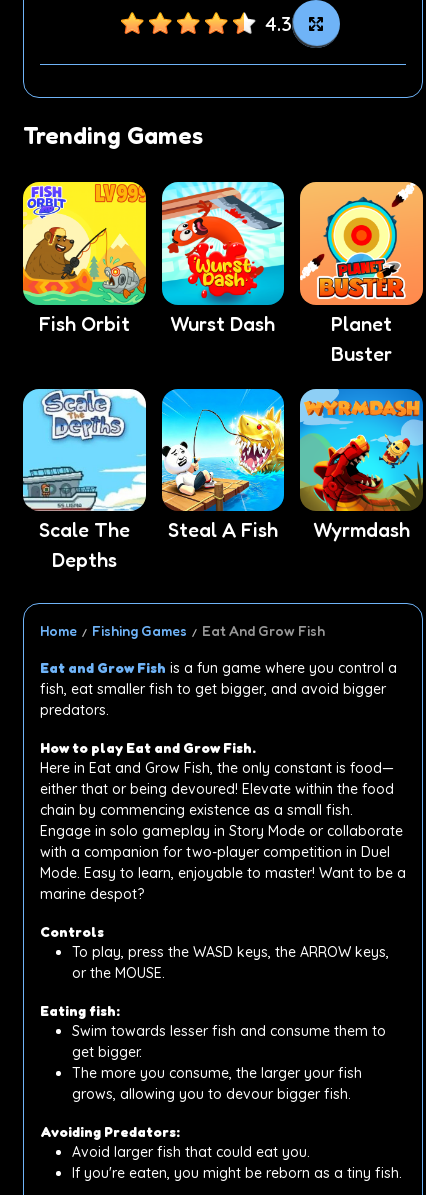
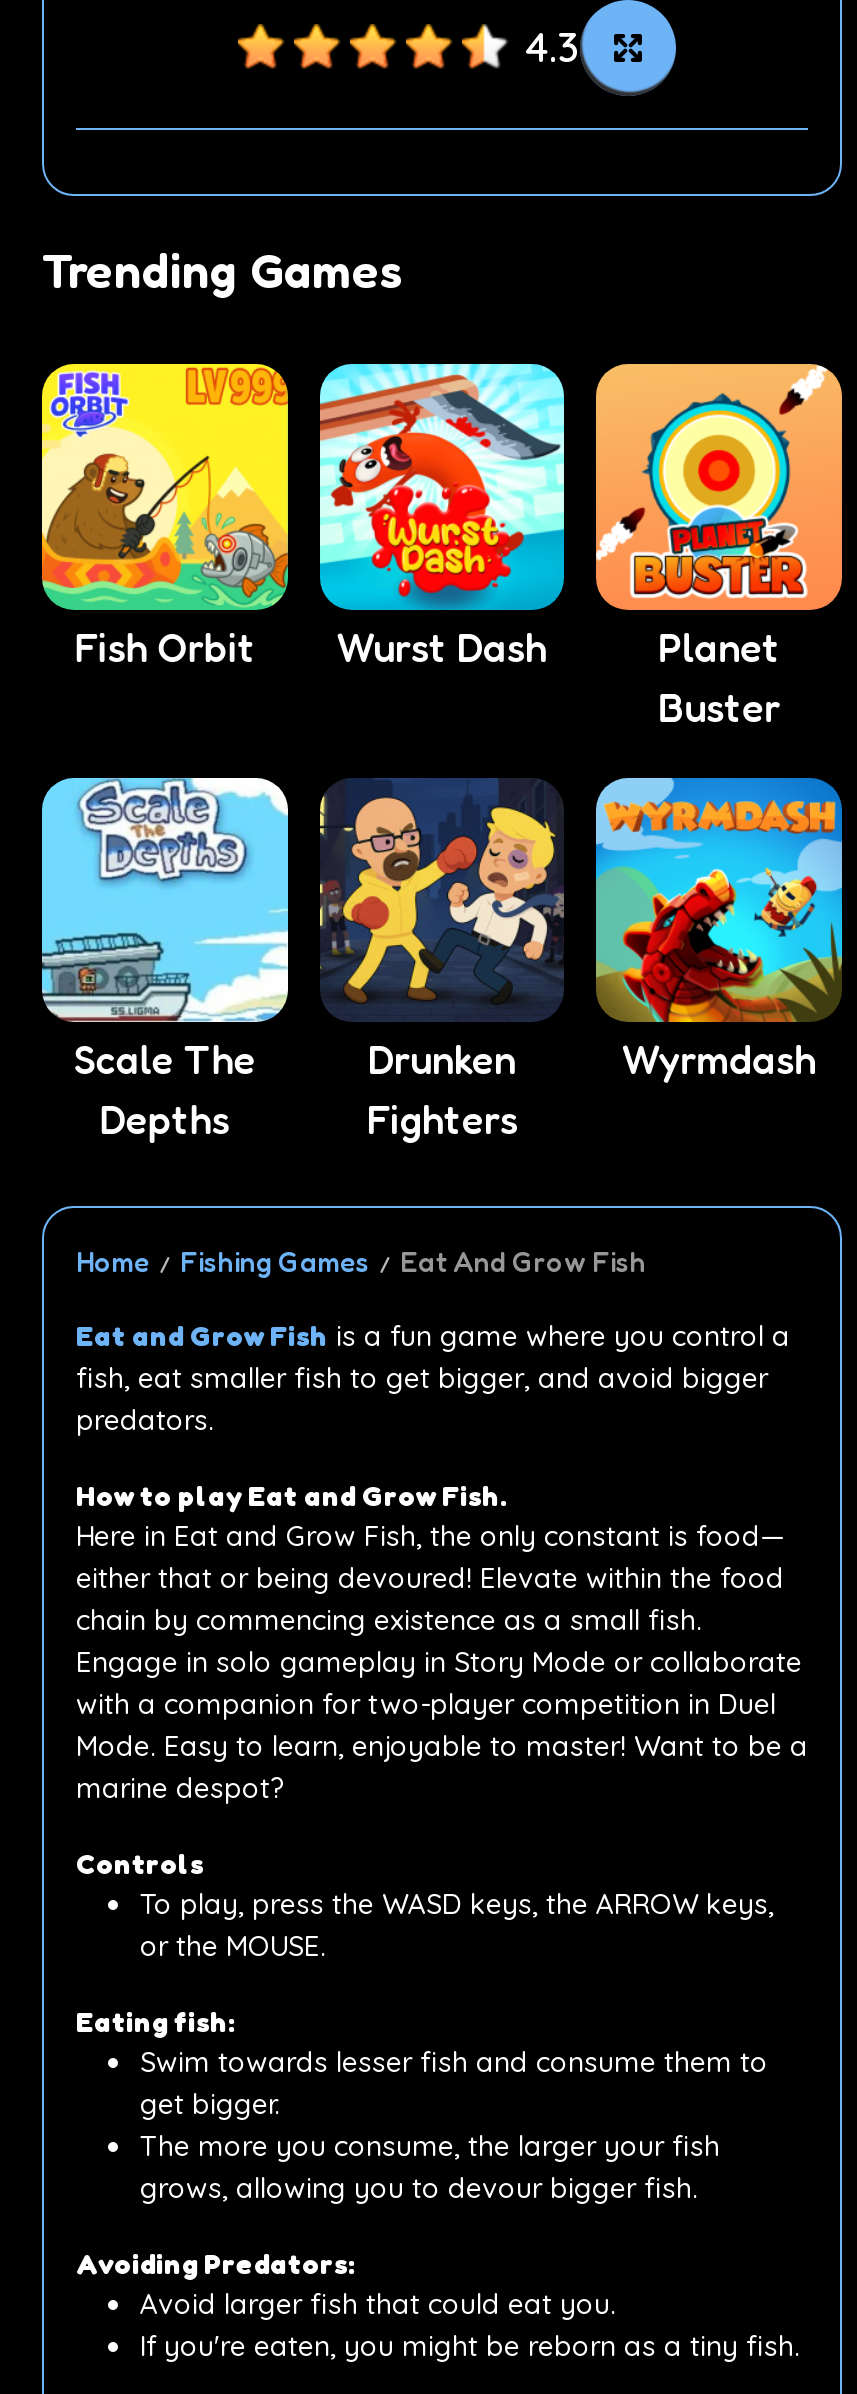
[161,388,285,542] [image] | Steal A Fish -> [318,778,564,1145] [image] | Drunken | Fighters

